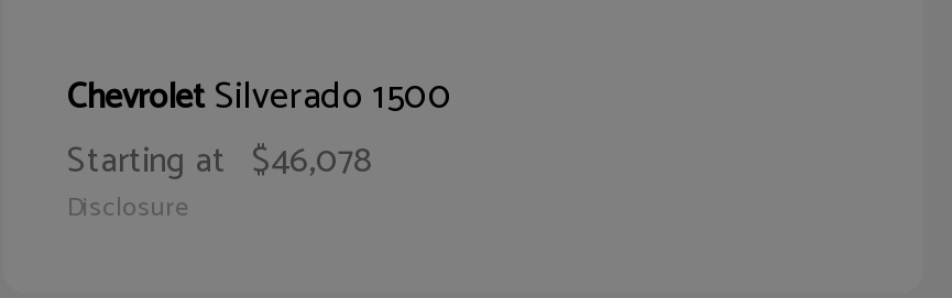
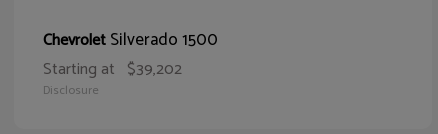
[67,131,373,191] Starting at $46,078 -> [43,56,182,83] Starting at $39,202

